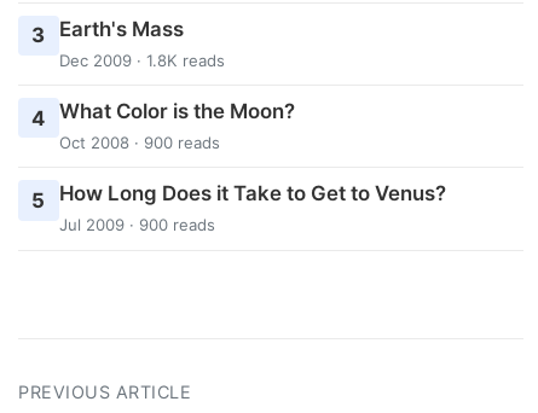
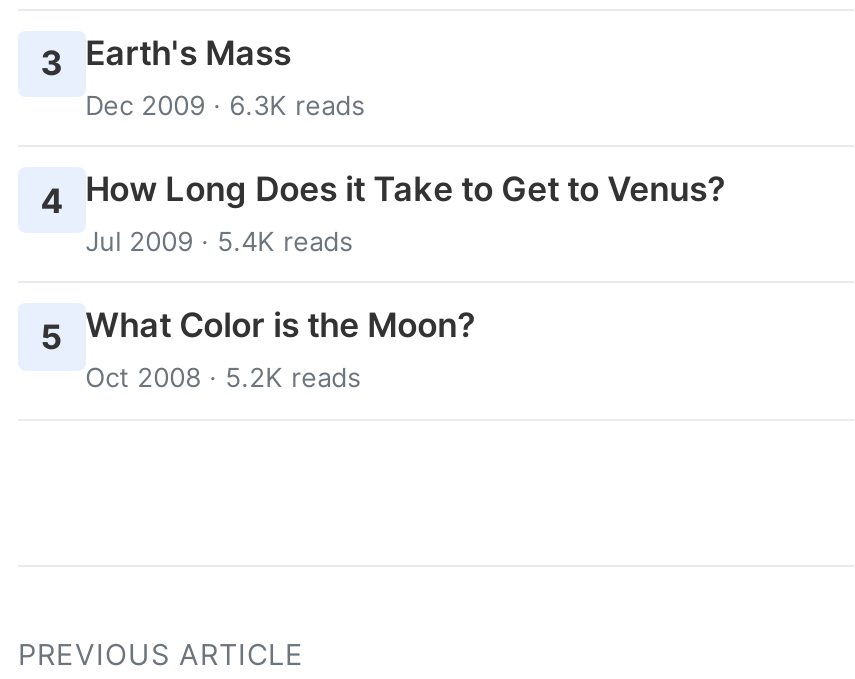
[59,50,224,69] Dec 2009 · 1.8K reads -> [85,88,365,120] Dec 2009 · 6.3K reads
[32,99,295,152] 4 What Color is the Moon? | Oct 2008 · 900 reads -> [41,168,725,256] 4 How Long Does it Take to Get to Venus? | Jul 2009 · 5.4K reads
[32,181,446,234] 5 How Long Does it Take to Get to Venus? | Jul 2009 · 900 reads -> [41,305,475,393] 5 What Color is the Moon? | Oct 2008 · 5.2K reads

